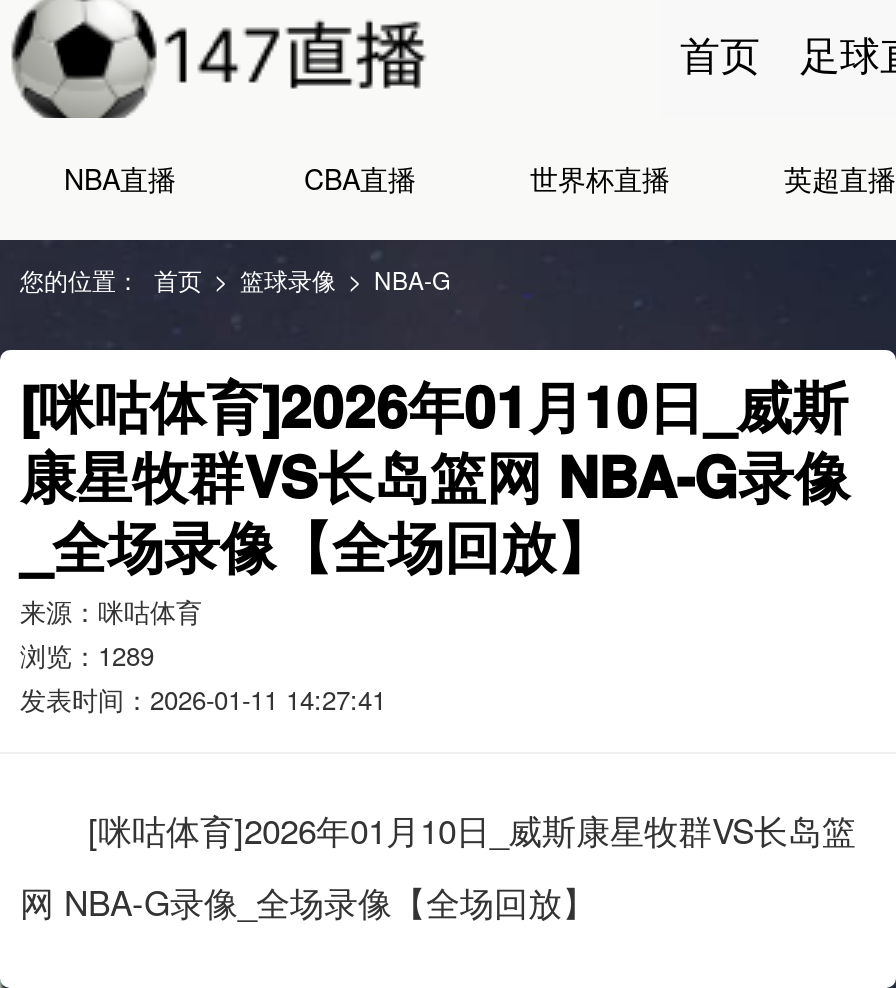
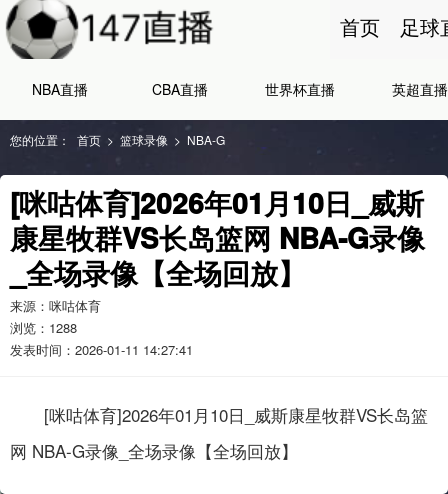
[20,635,170,673] 浏览：1289 -> [10,317,85,336] 浏览：1288

